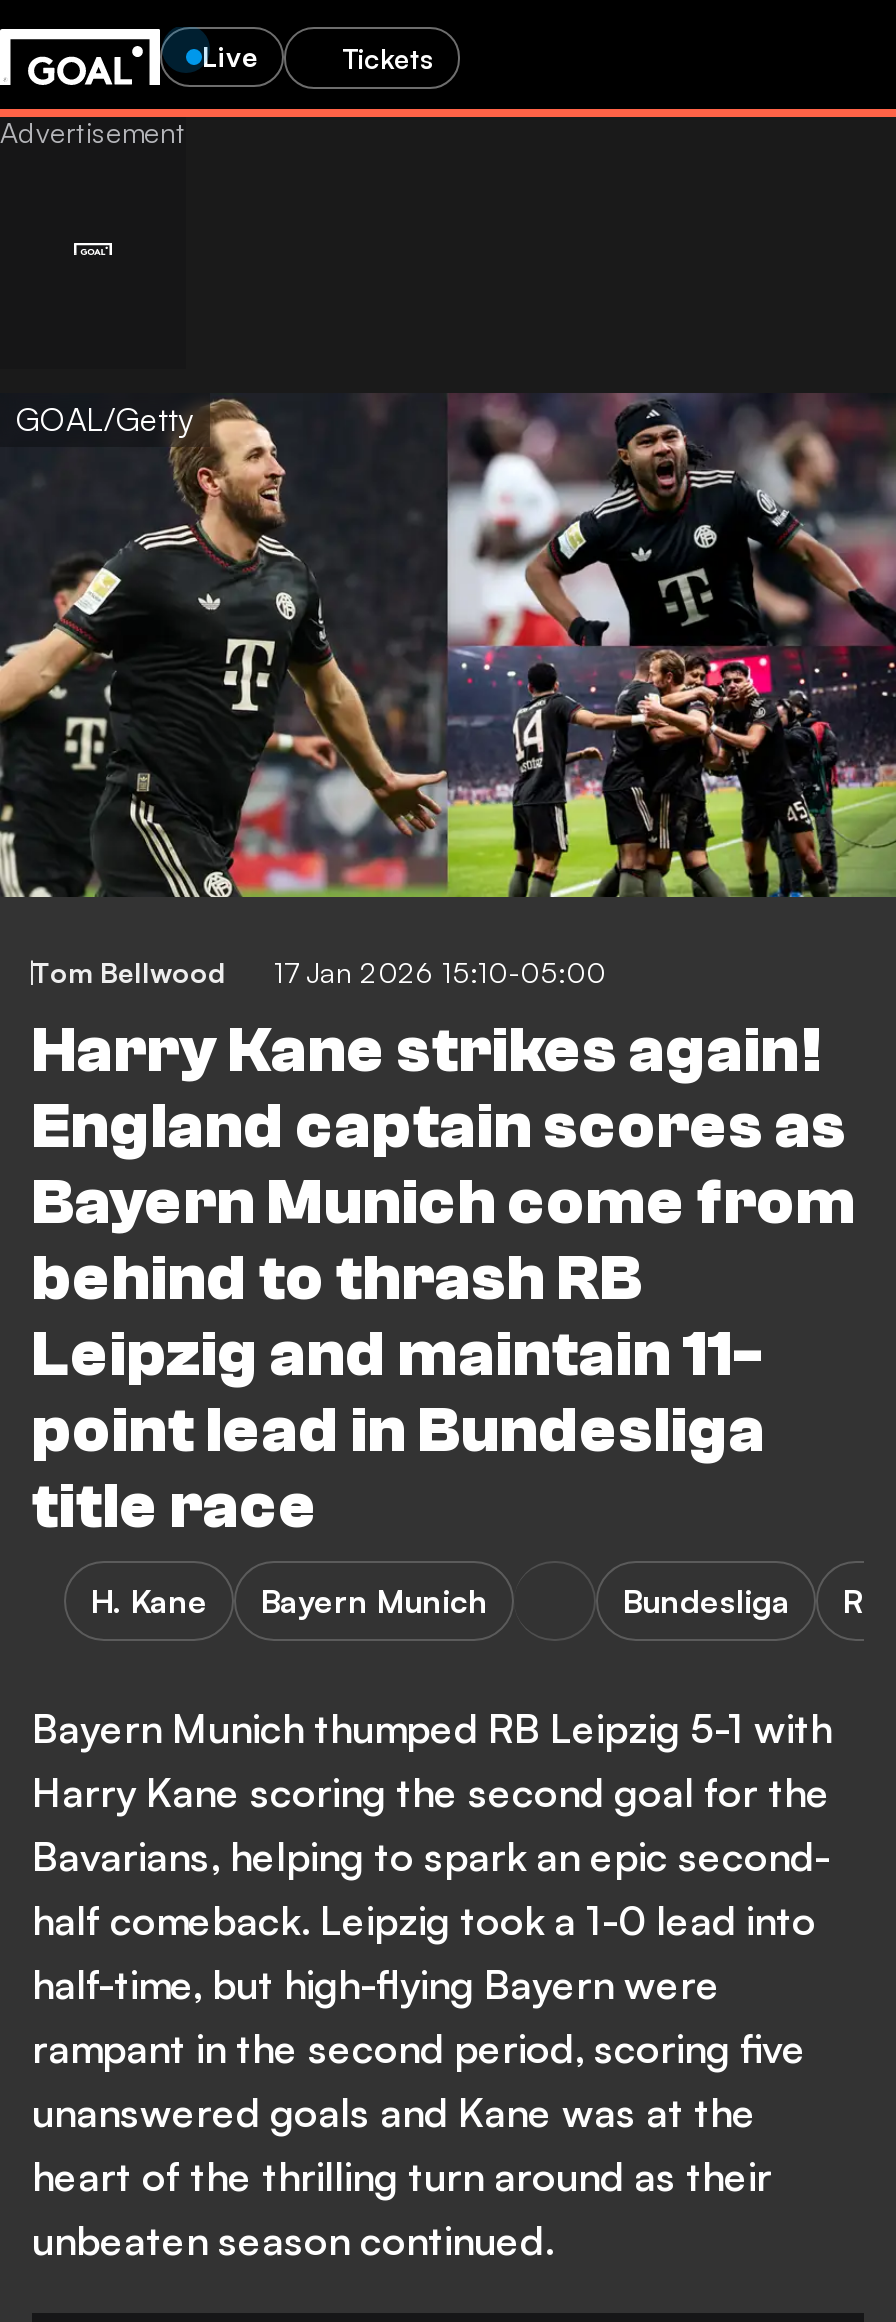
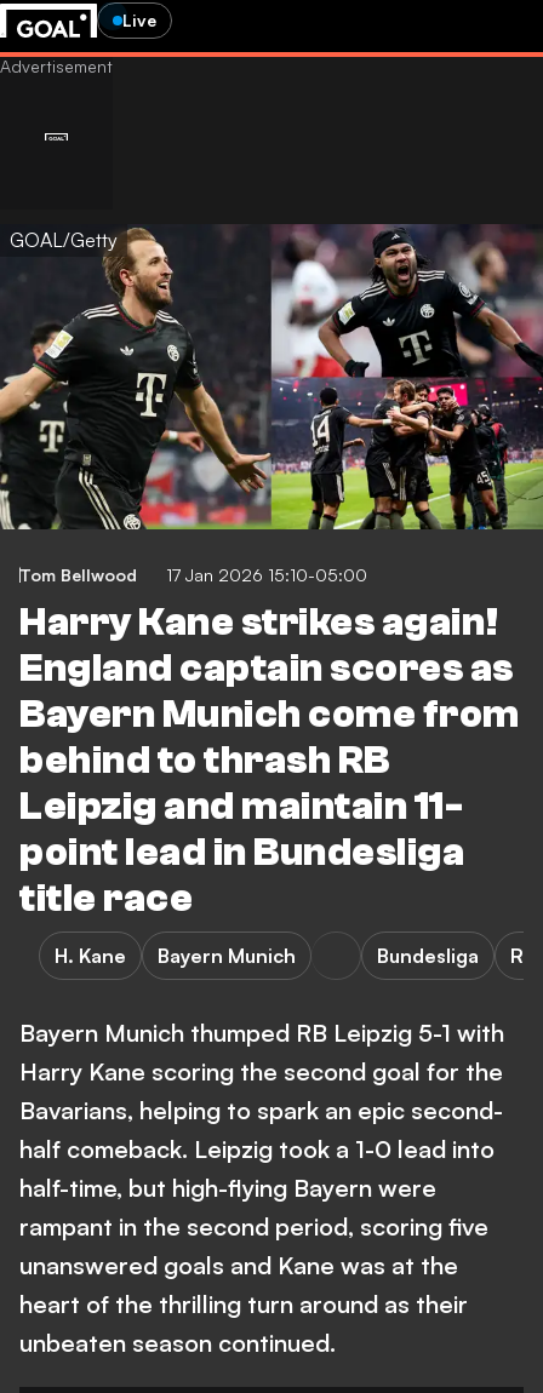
[342,40,434,74] Tickets -> none

